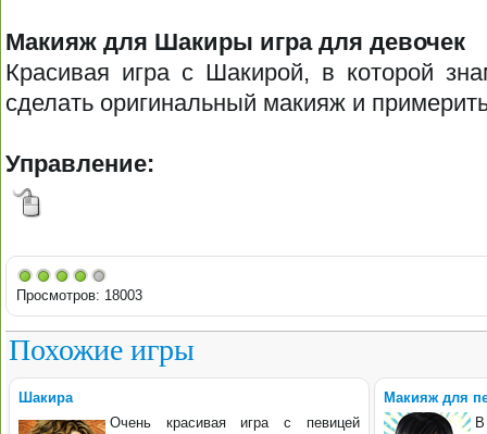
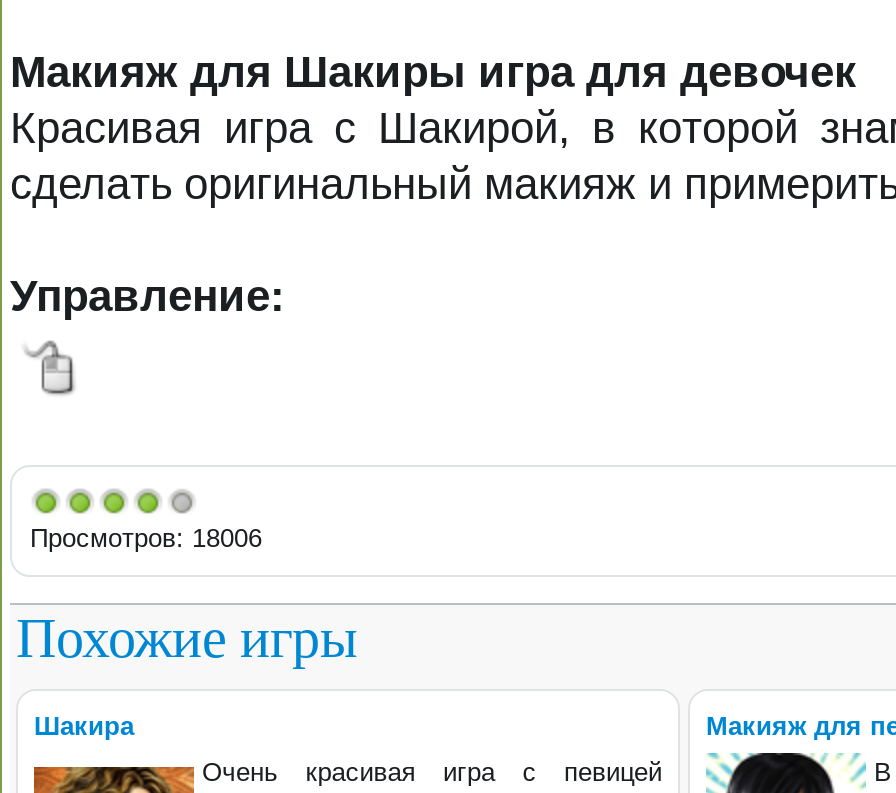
[16,287,142,303] Просмотров: 18003 -> [30,523,262,553] Просмотров: 18006

